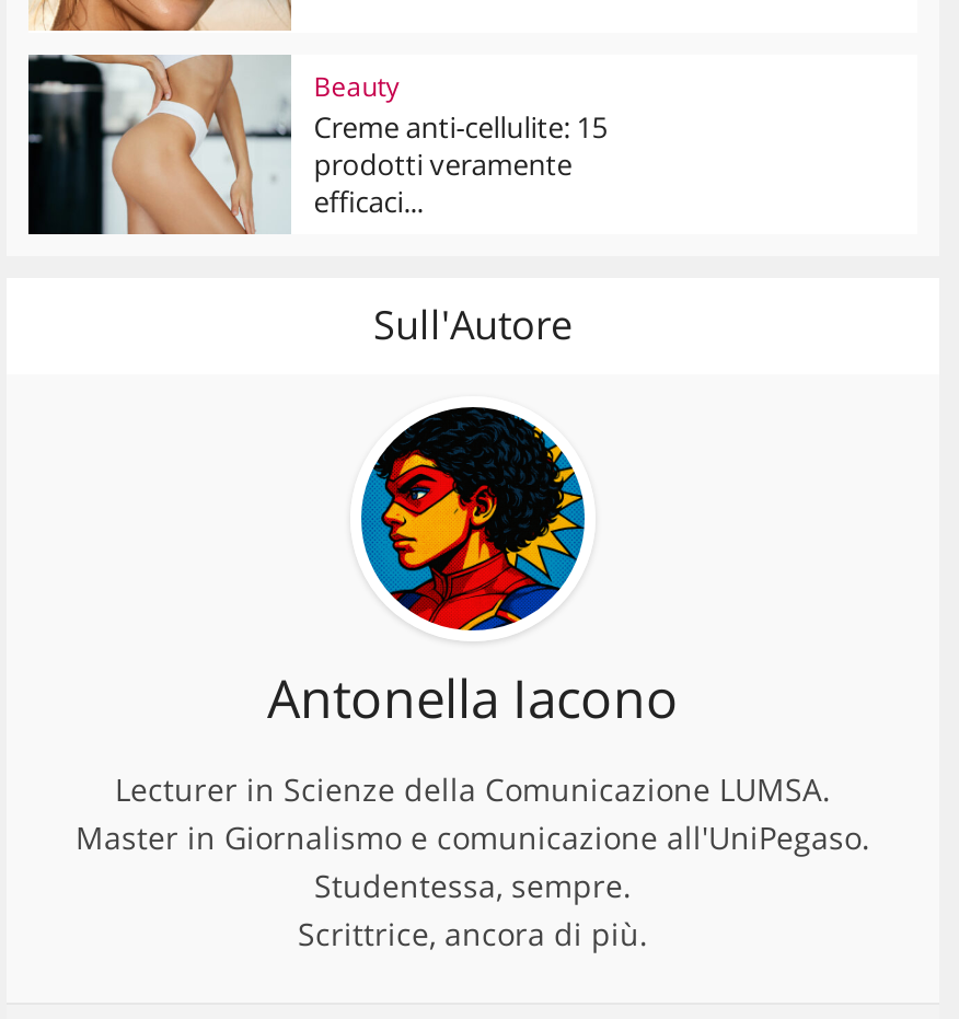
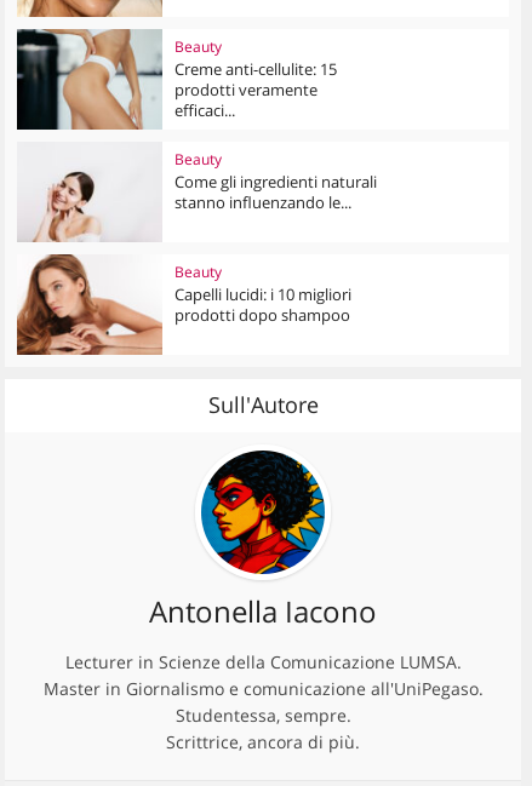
none -> [16,149,377,356] [image] | Beauty | Come gli ingredienti naturali | stanno influenzando le... | Beauty | Capelli lucidi: i 10 migliori | prodotti dopo shampoo
none -> [18,170,105,242] [image]

